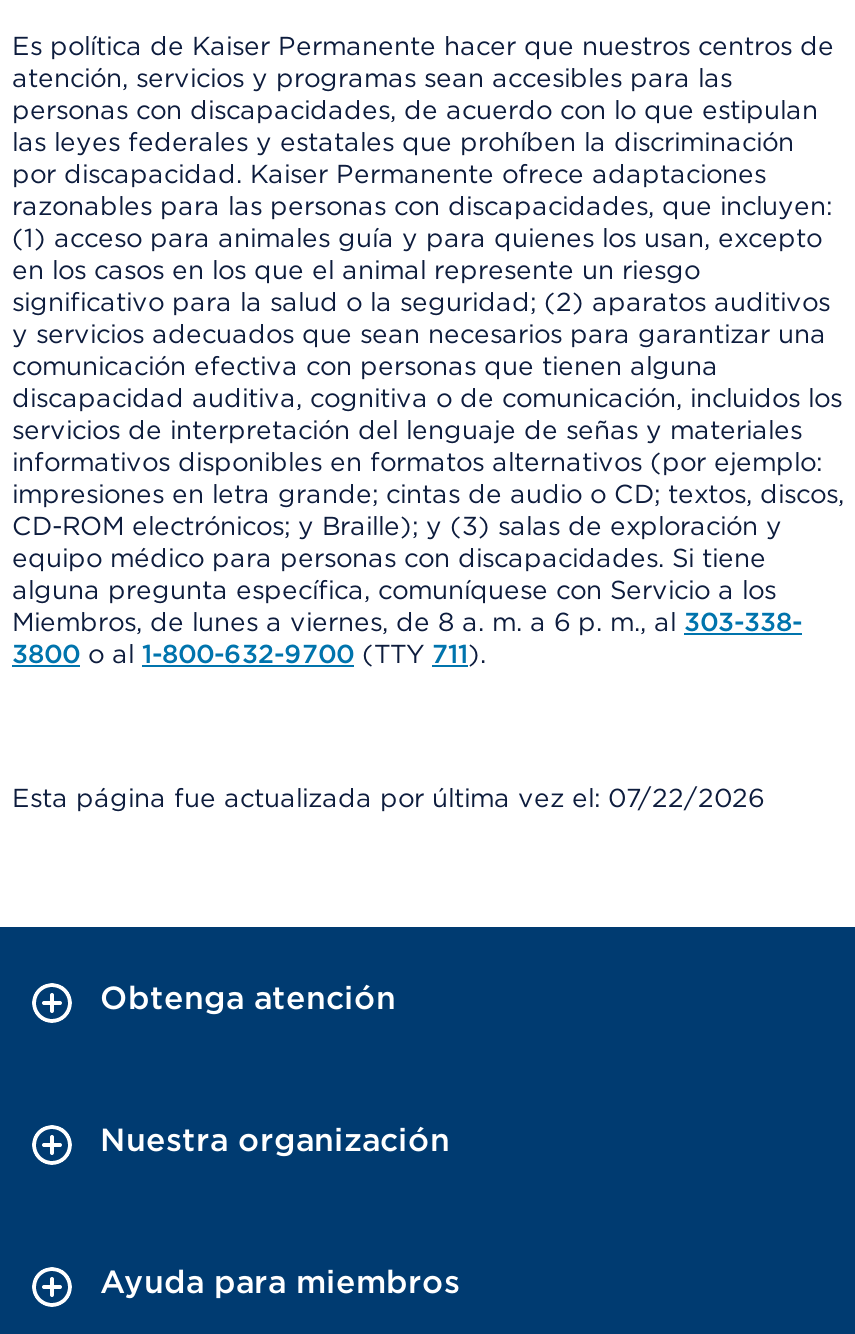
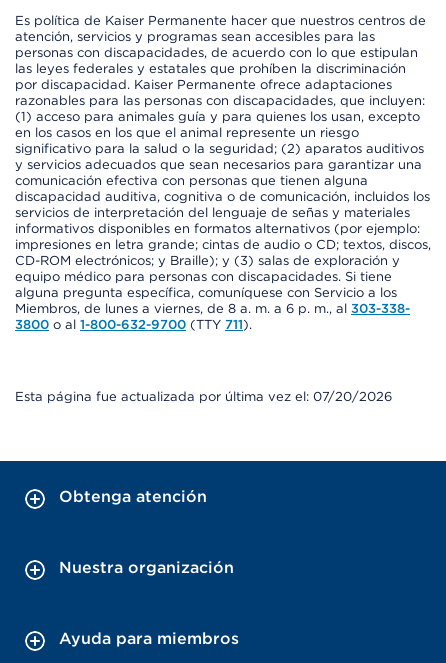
[12,783,764,813] Esta página fue actualizada por última vez el: 07/22/2026 -> [15,389,392,404] Esta página fue actualizada por última vez el: 07/20/2026

